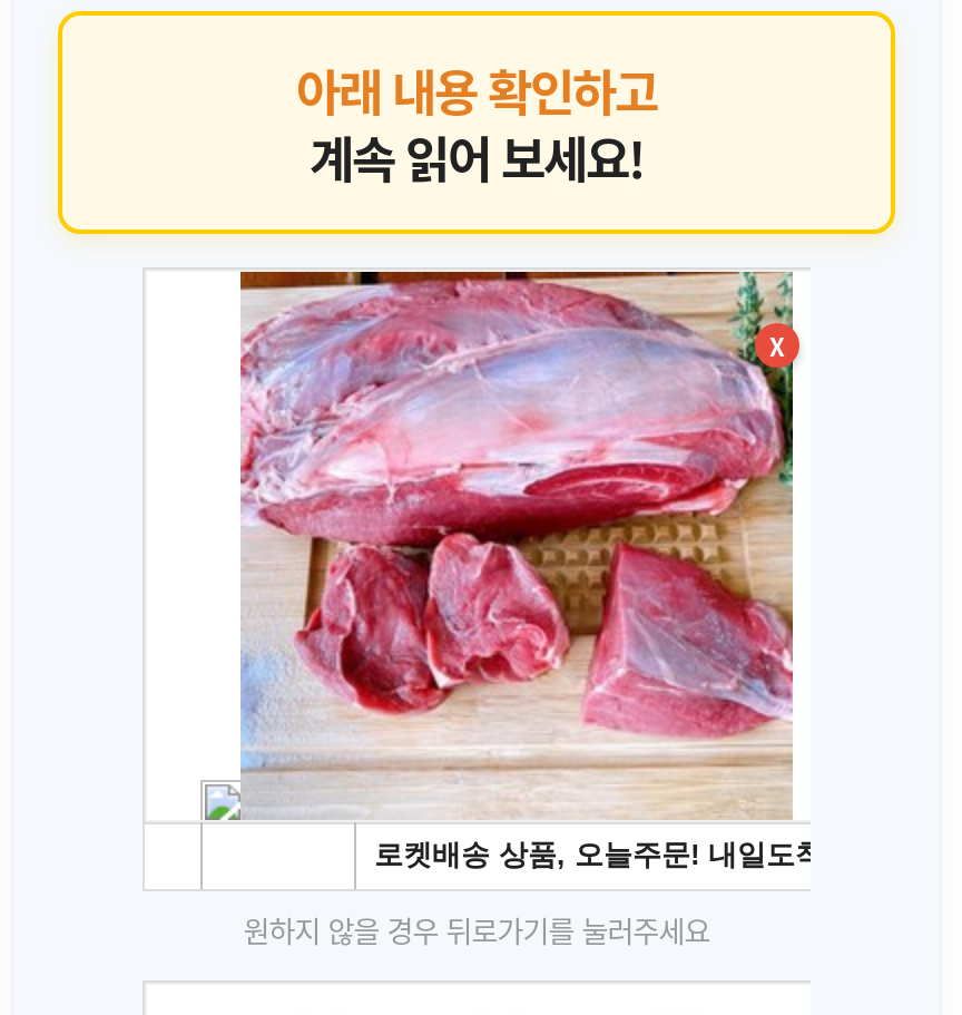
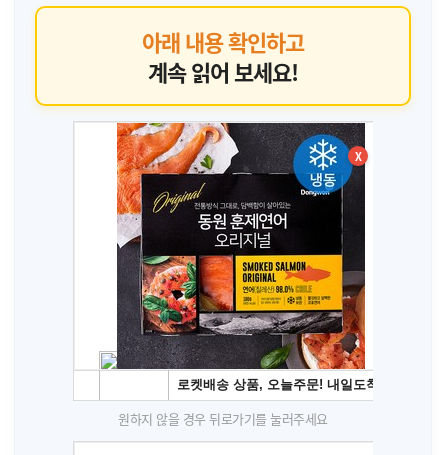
[238,270,795,820] [image] -> [116,122,366,370] [image]

